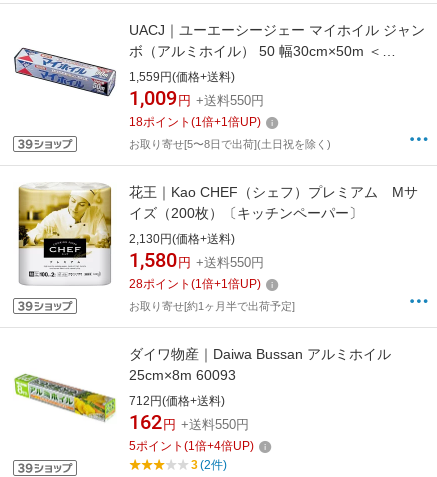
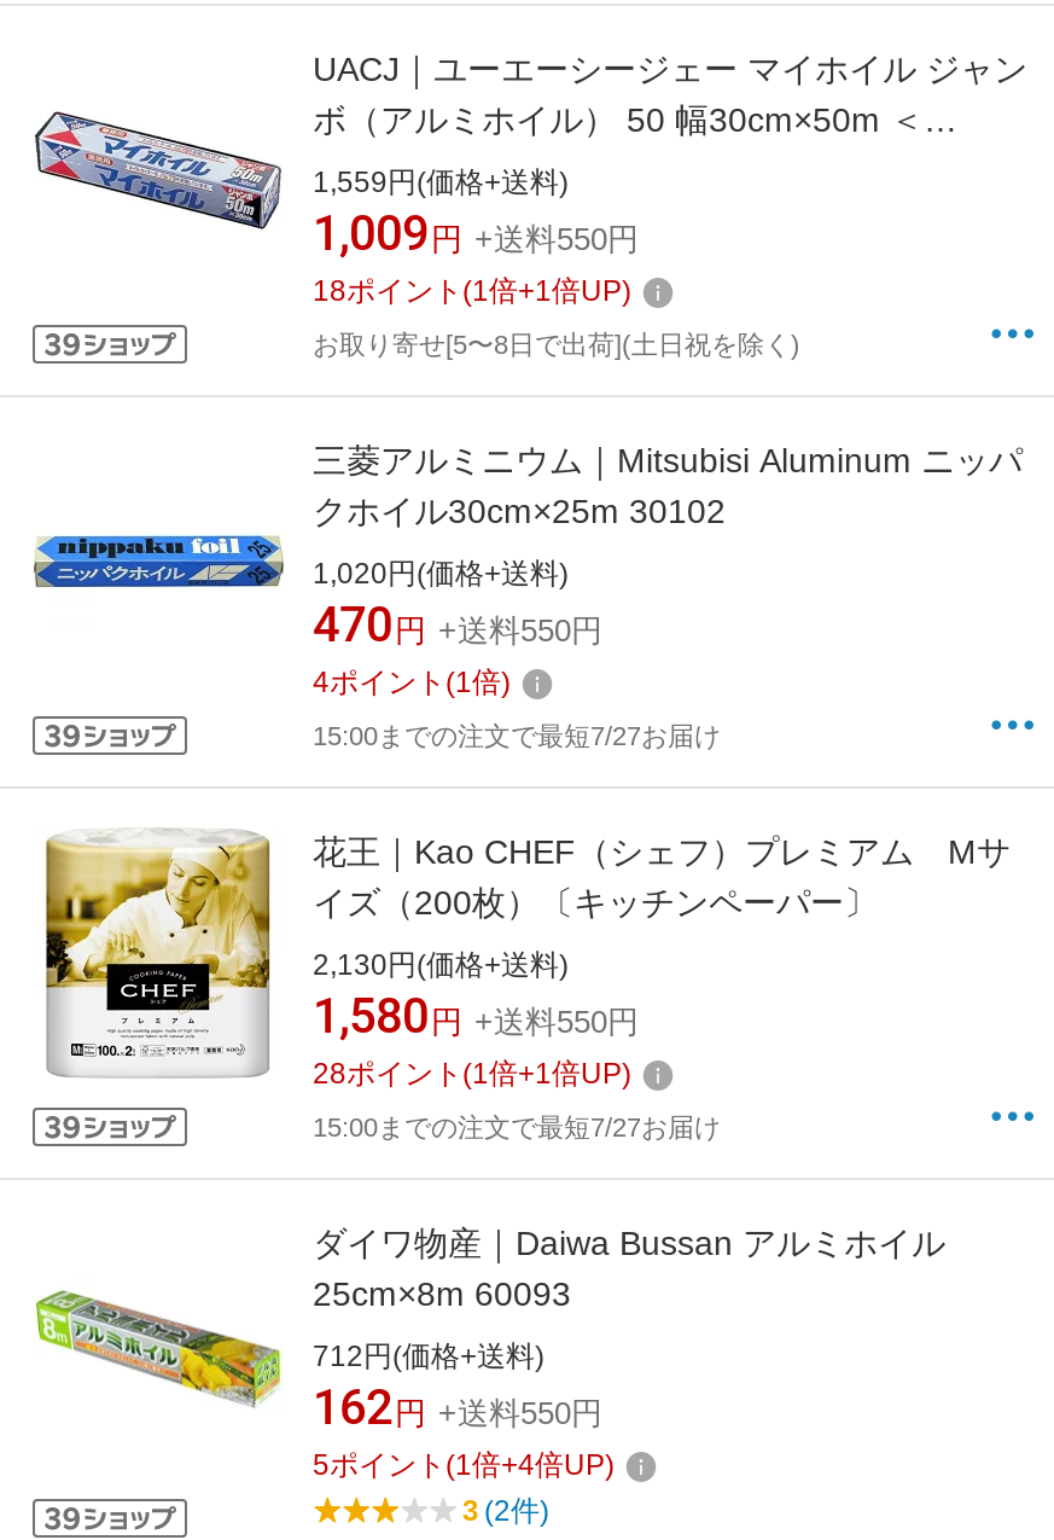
none -> [33,441,1023,750] [image] | 三菱アルミニウム｜Mitsubisi Aluminum ニッパ | クホイル30cm×25m 30102 | 1,020円(価格+送料) | 470円 +送料550円 | 4ポイント(1倍) | 15:00までの注文で最短7/27お届け
[129,300,295,312] お取り寄せ[約1ヶ月半で出荷予定] -> [313,1112,721,1141] 15:00までの注文で最短7/27お届け

